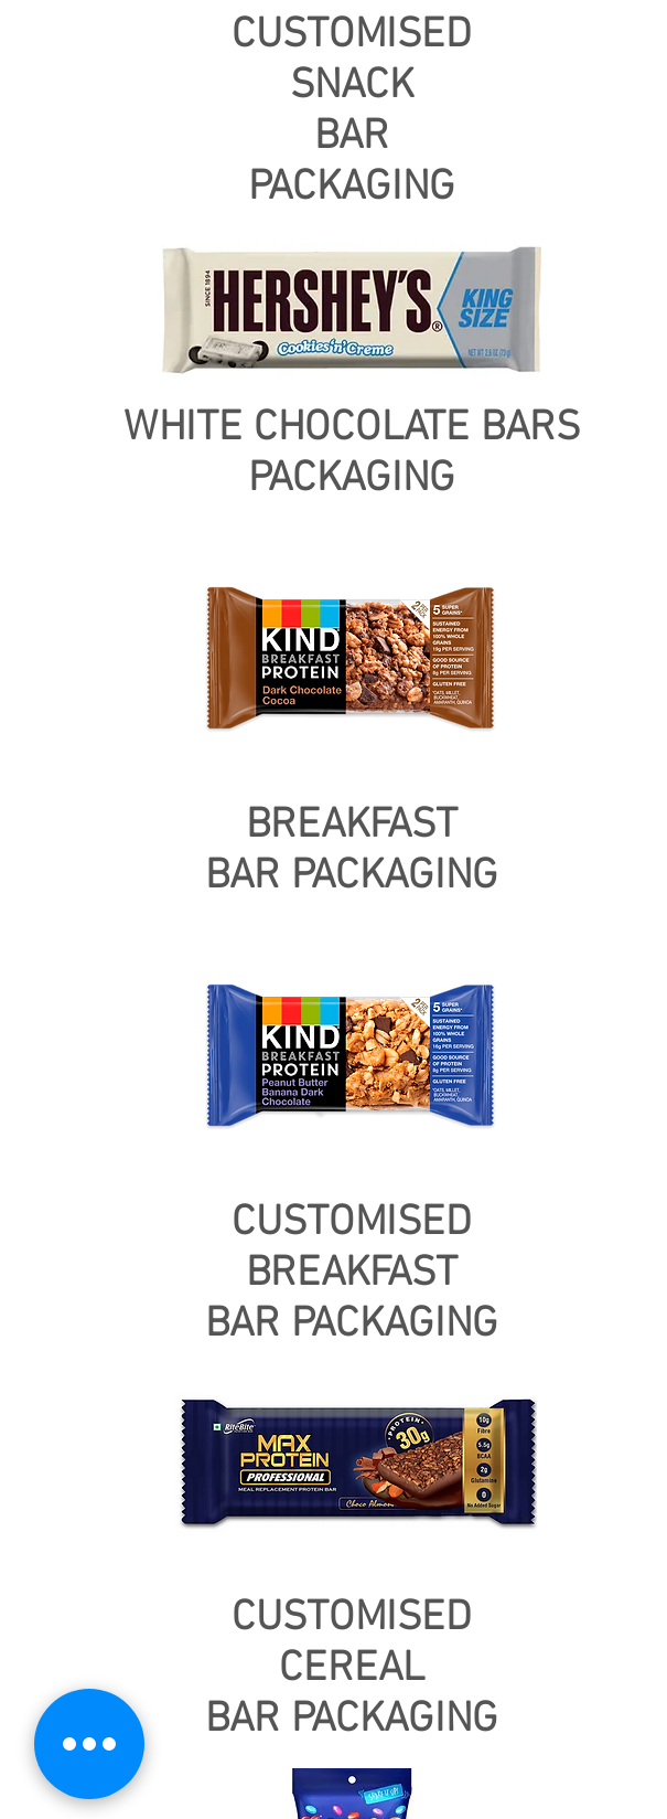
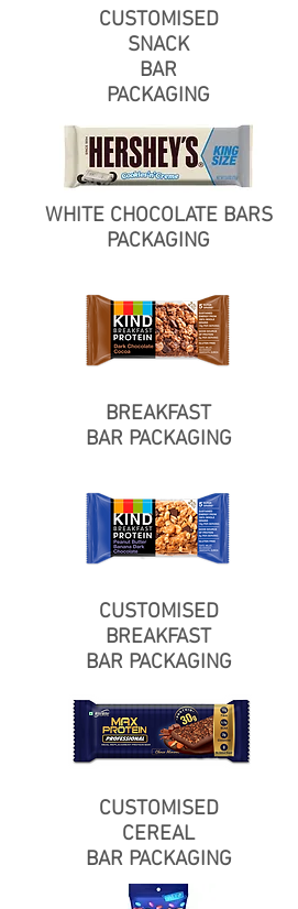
[30,1687,149,1806] [image] -> none

